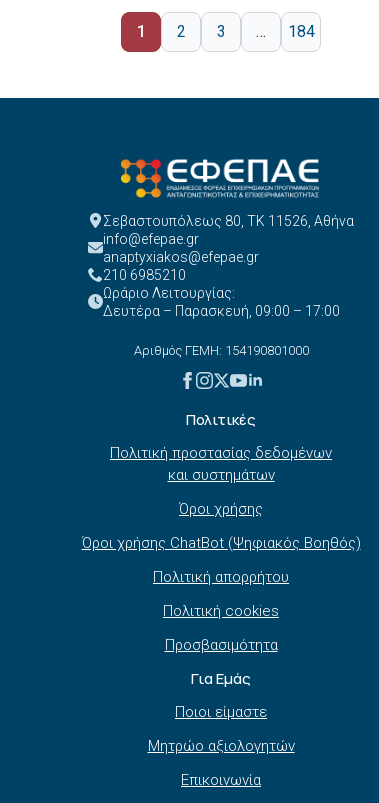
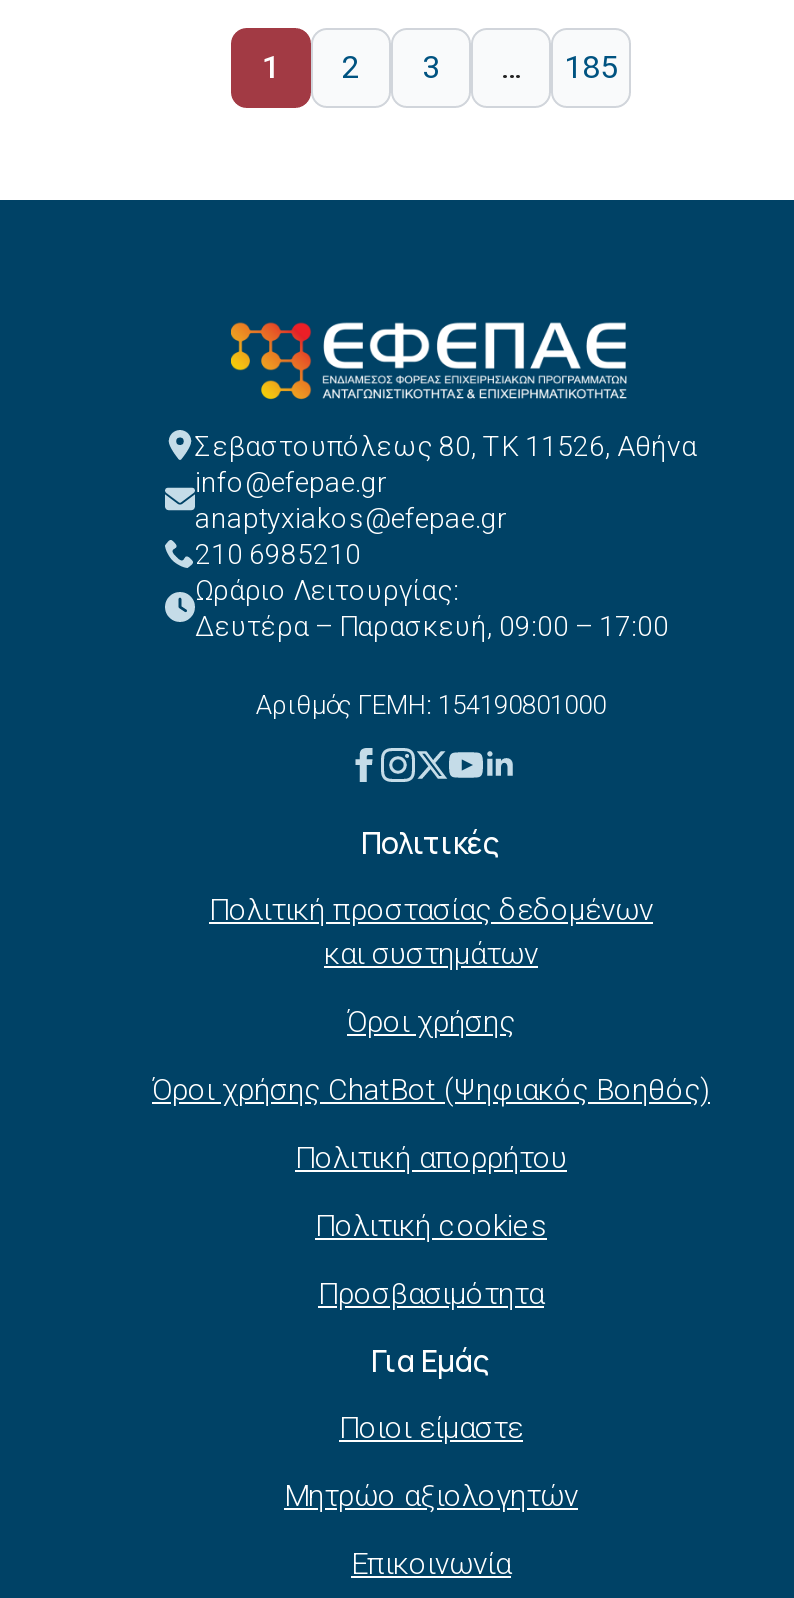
[287,22,314,41] 184 -> [564,48,618,86] 185

